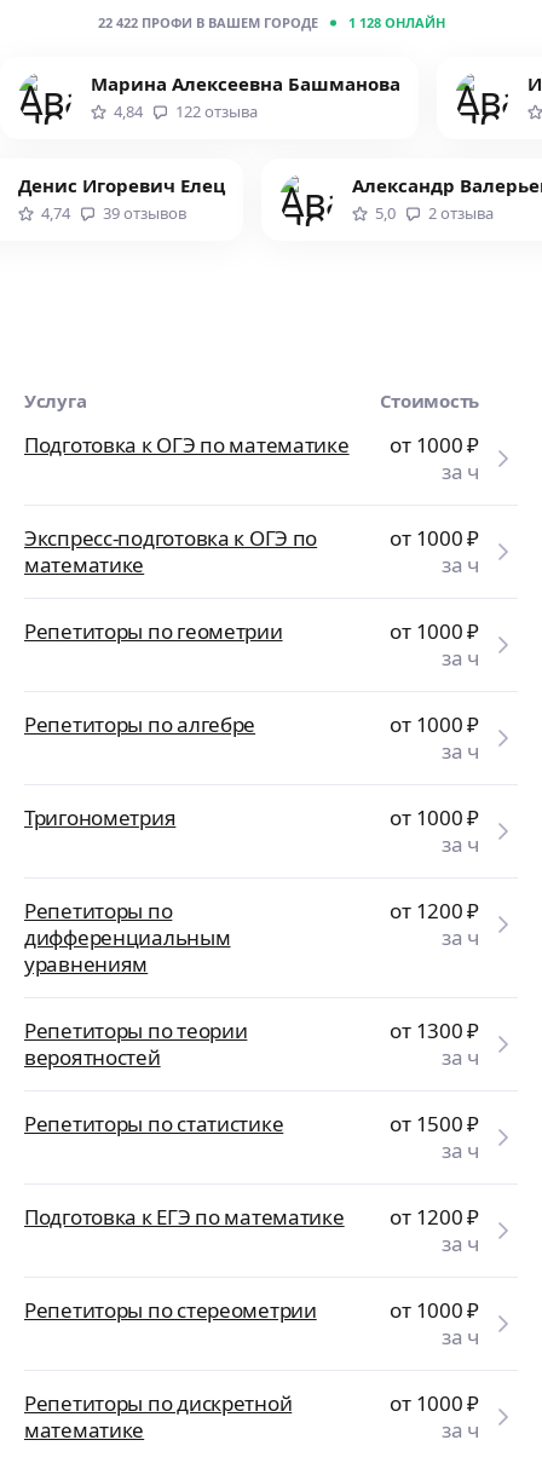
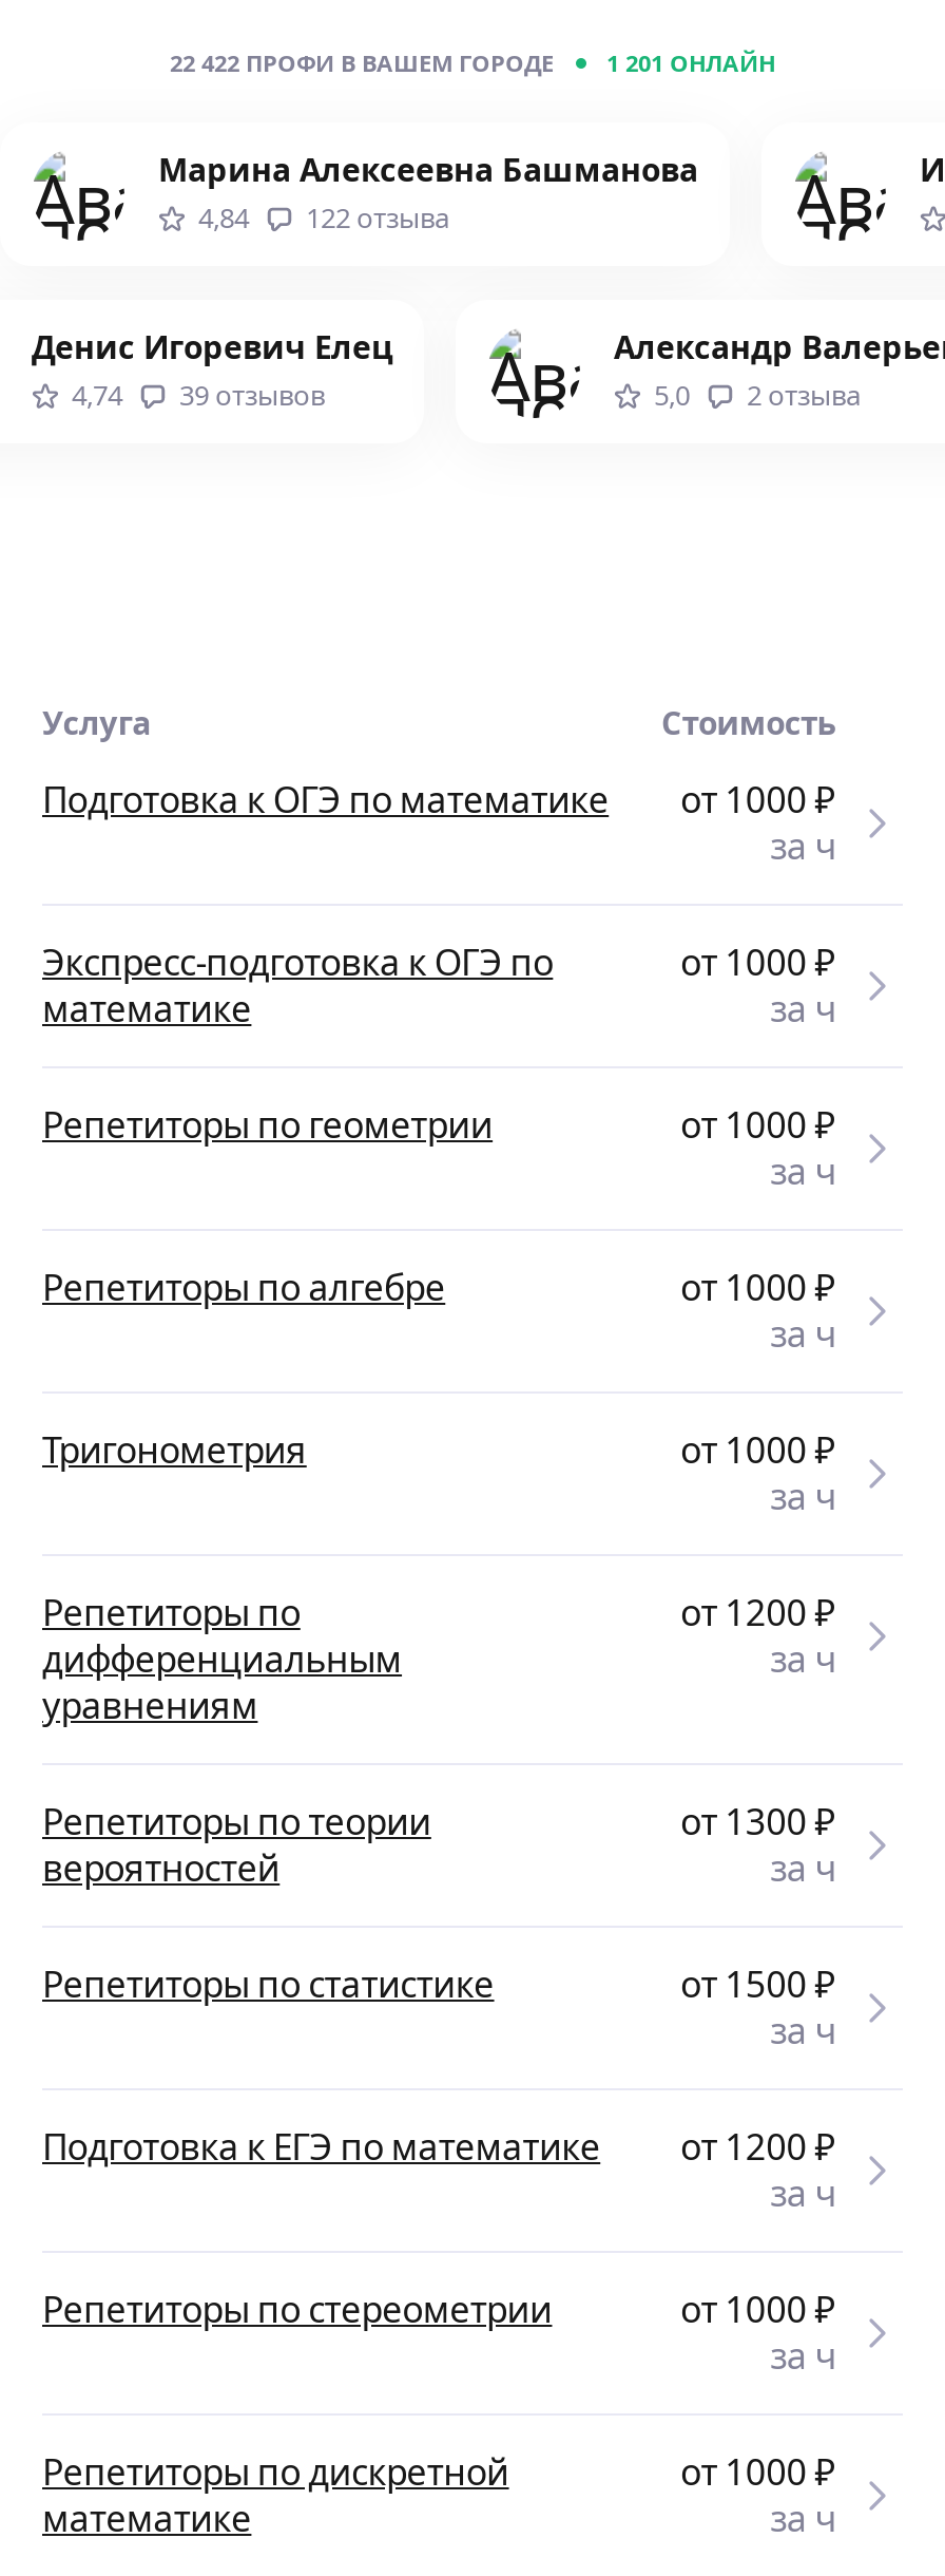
[97,13,445,31] 22 422 ПРОФИ В ВАШЕМ ГОРОДЕ 1 128 ОНЛАЙН -> [170,46,775,78] 22 422 ПРОФИ В ВАШЕМ ГОРОДЕ 1 201 ОНЛАЙН

